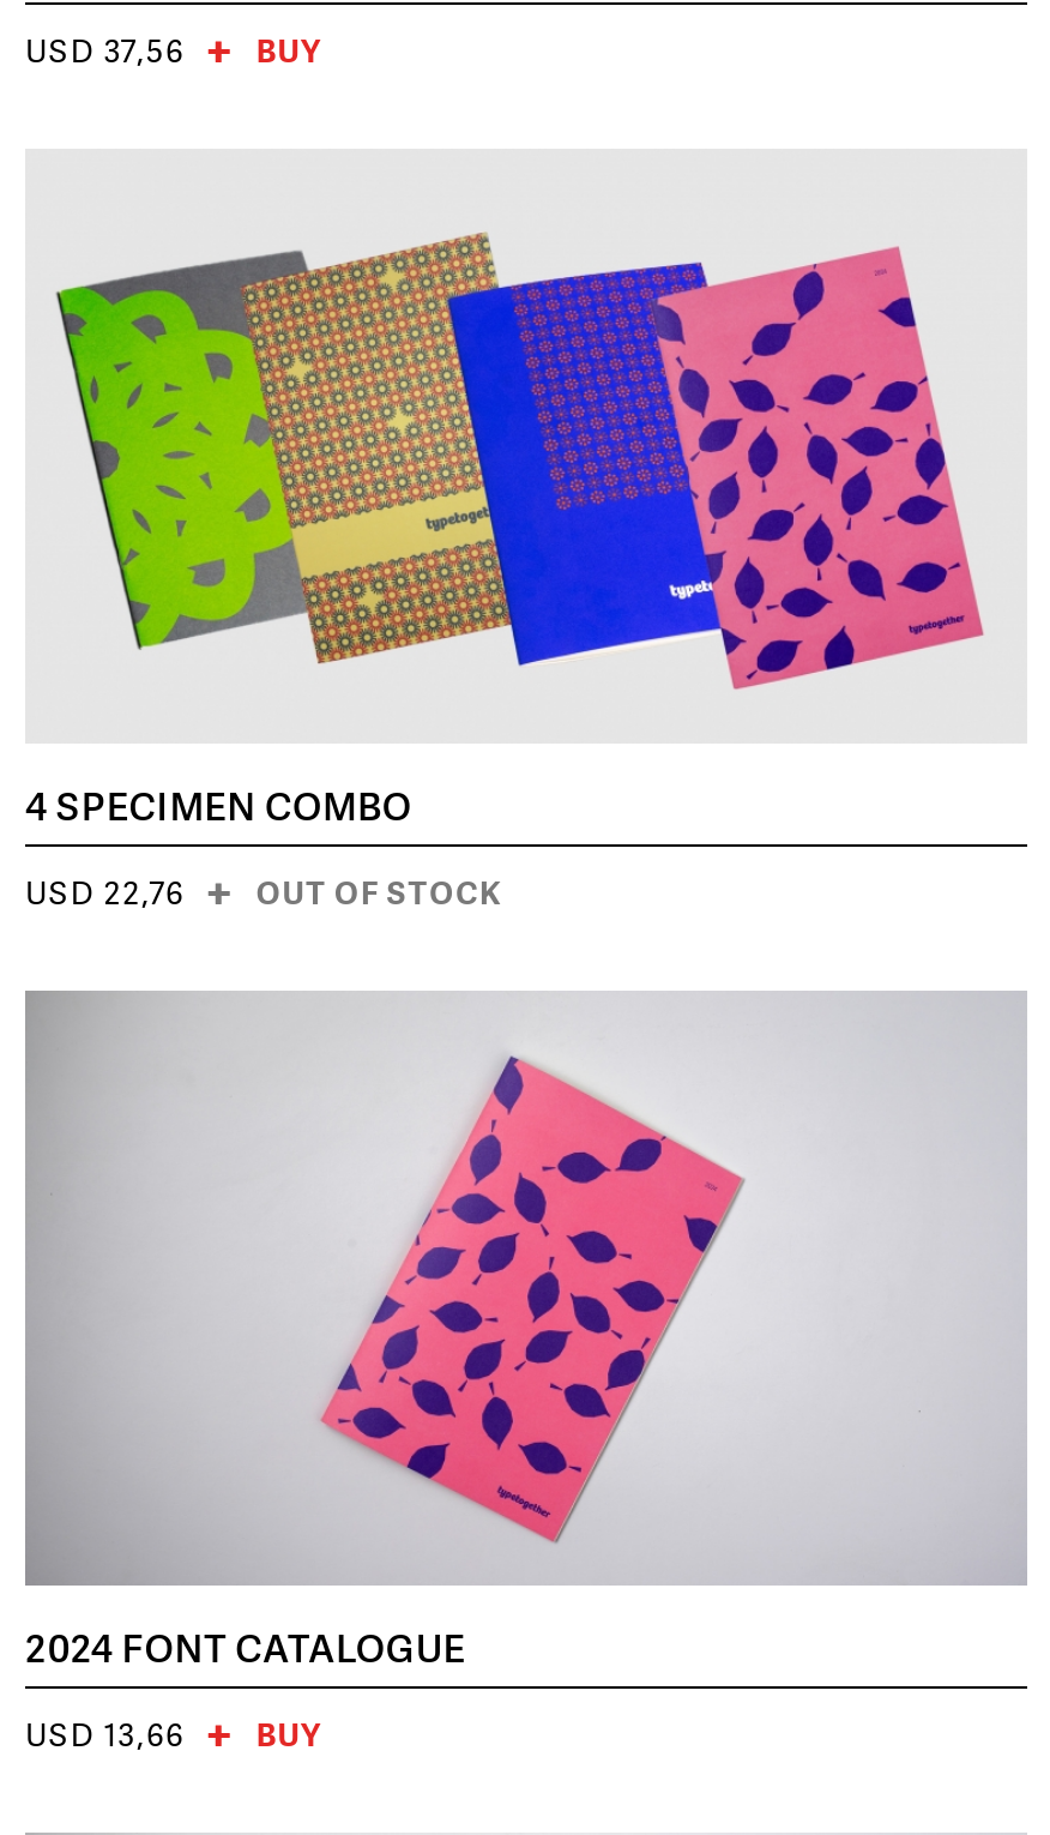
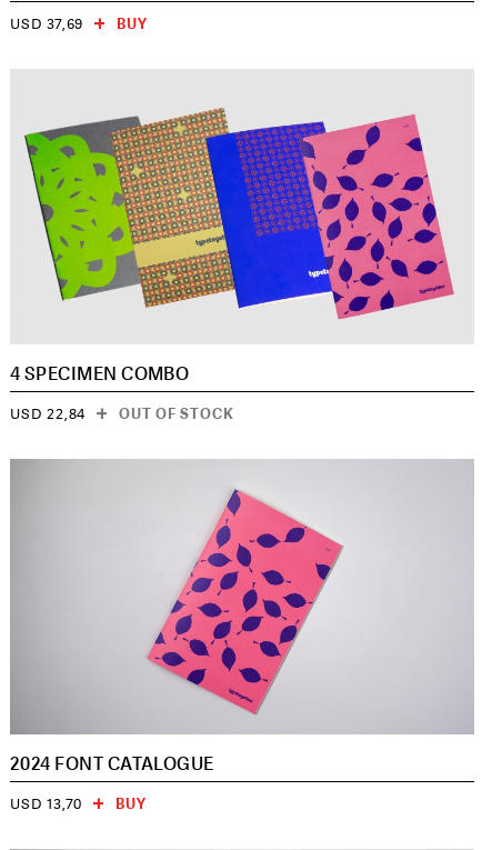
[25,22,323,82] USD 37,56 BUY -> [10,10,148,38] USD 37,69 BUY
[25,864,503,923] USD 22,76 OUT OF STOCK -> [10,400,234,428] USD 22,84 OUT OF STOCK
[25,1705,323,1765] USD 13,66 BUY -> [10,790,147,818] USD 13,70 BUY

